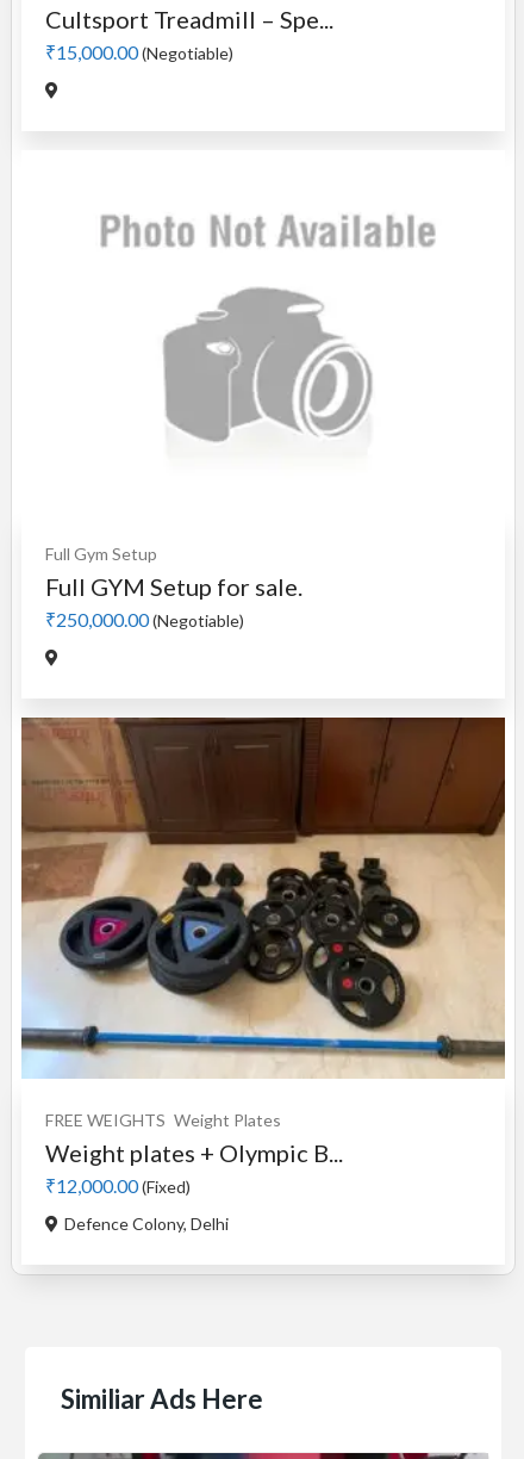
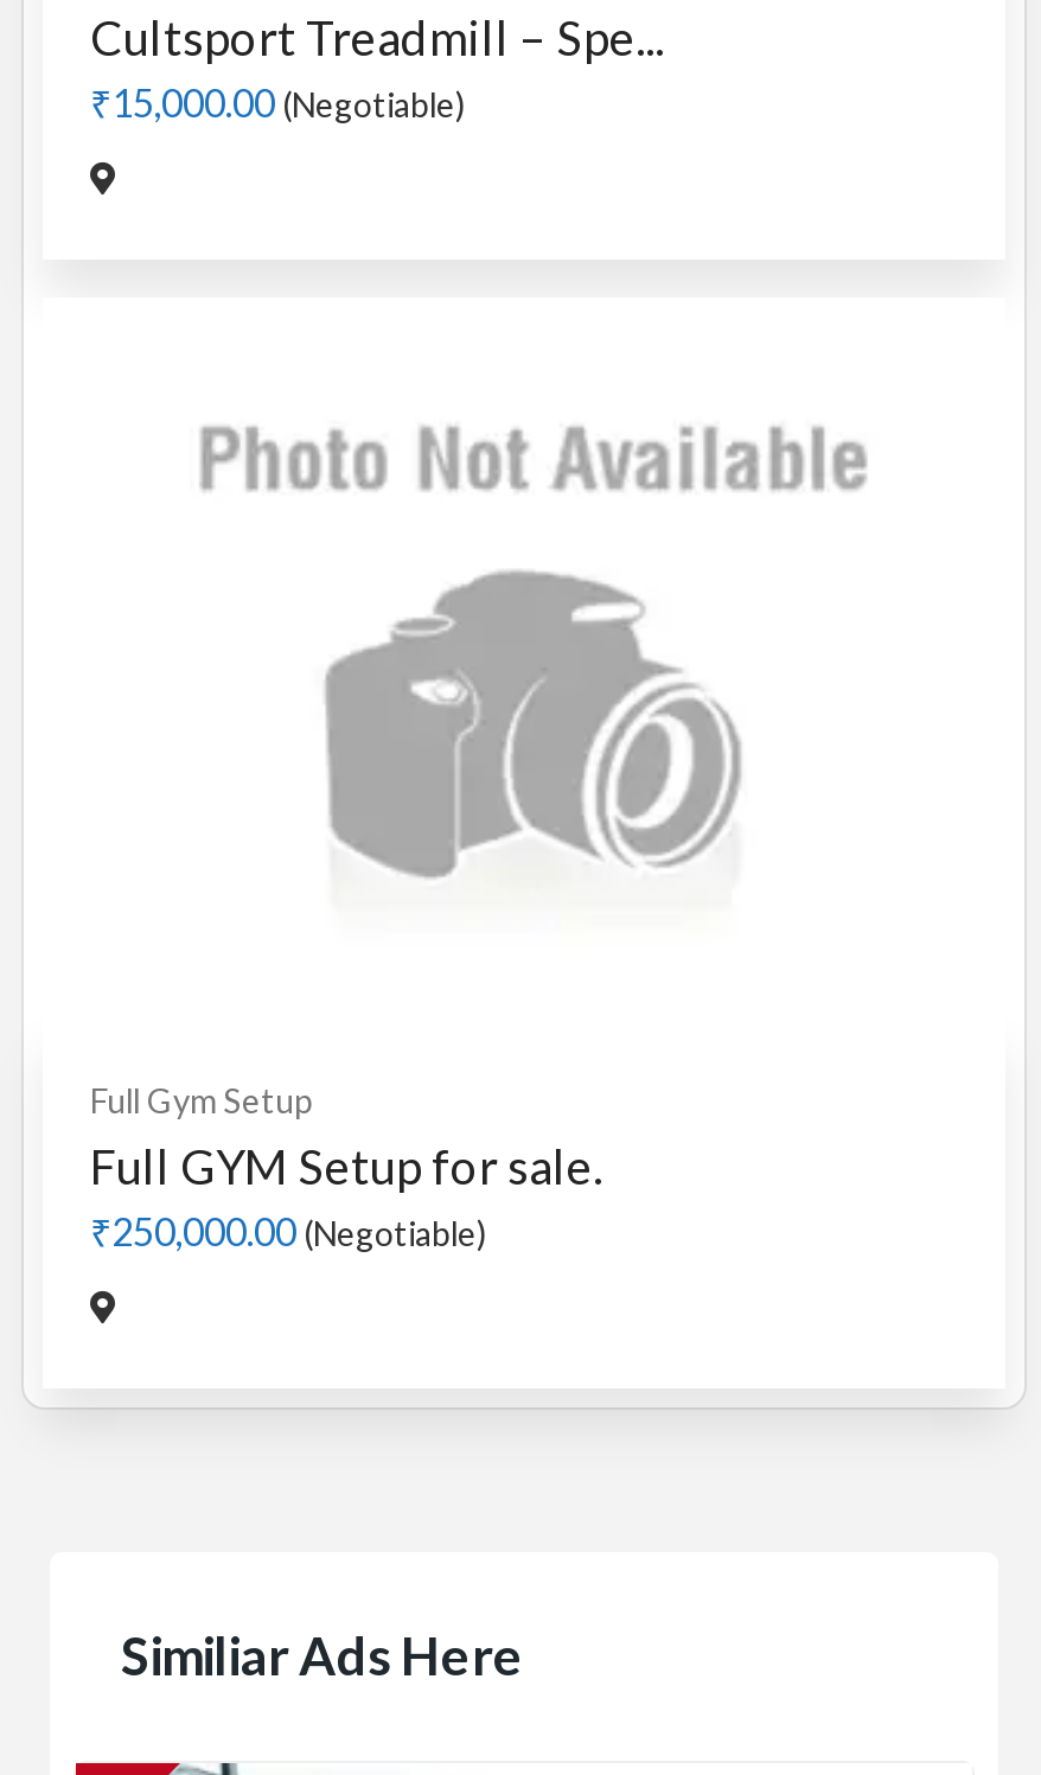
[20,716,506,1234] [image] | FREE WEIGHTS Weight Plates | Weight plates + Olympic B... | ₹12,000.00 (Fixed) | Defence Colony, Delhi -> none

